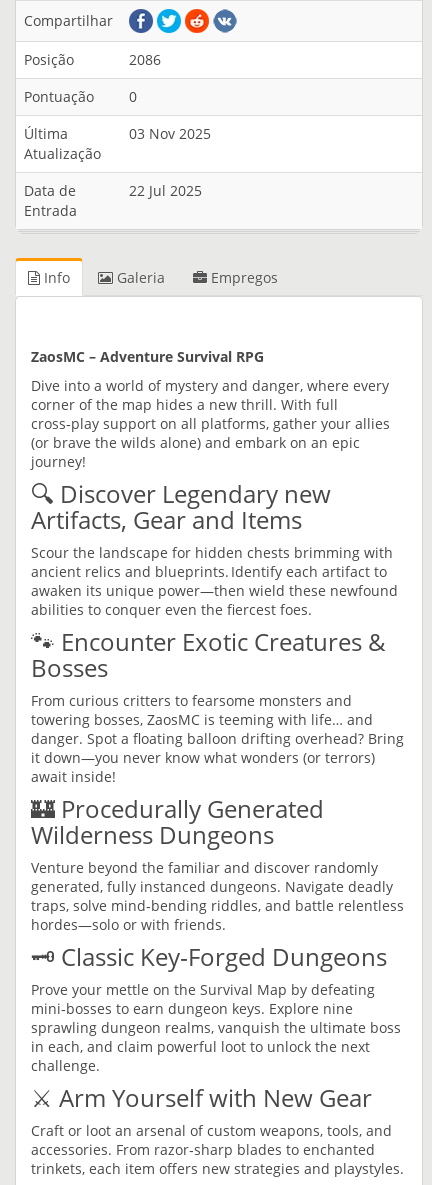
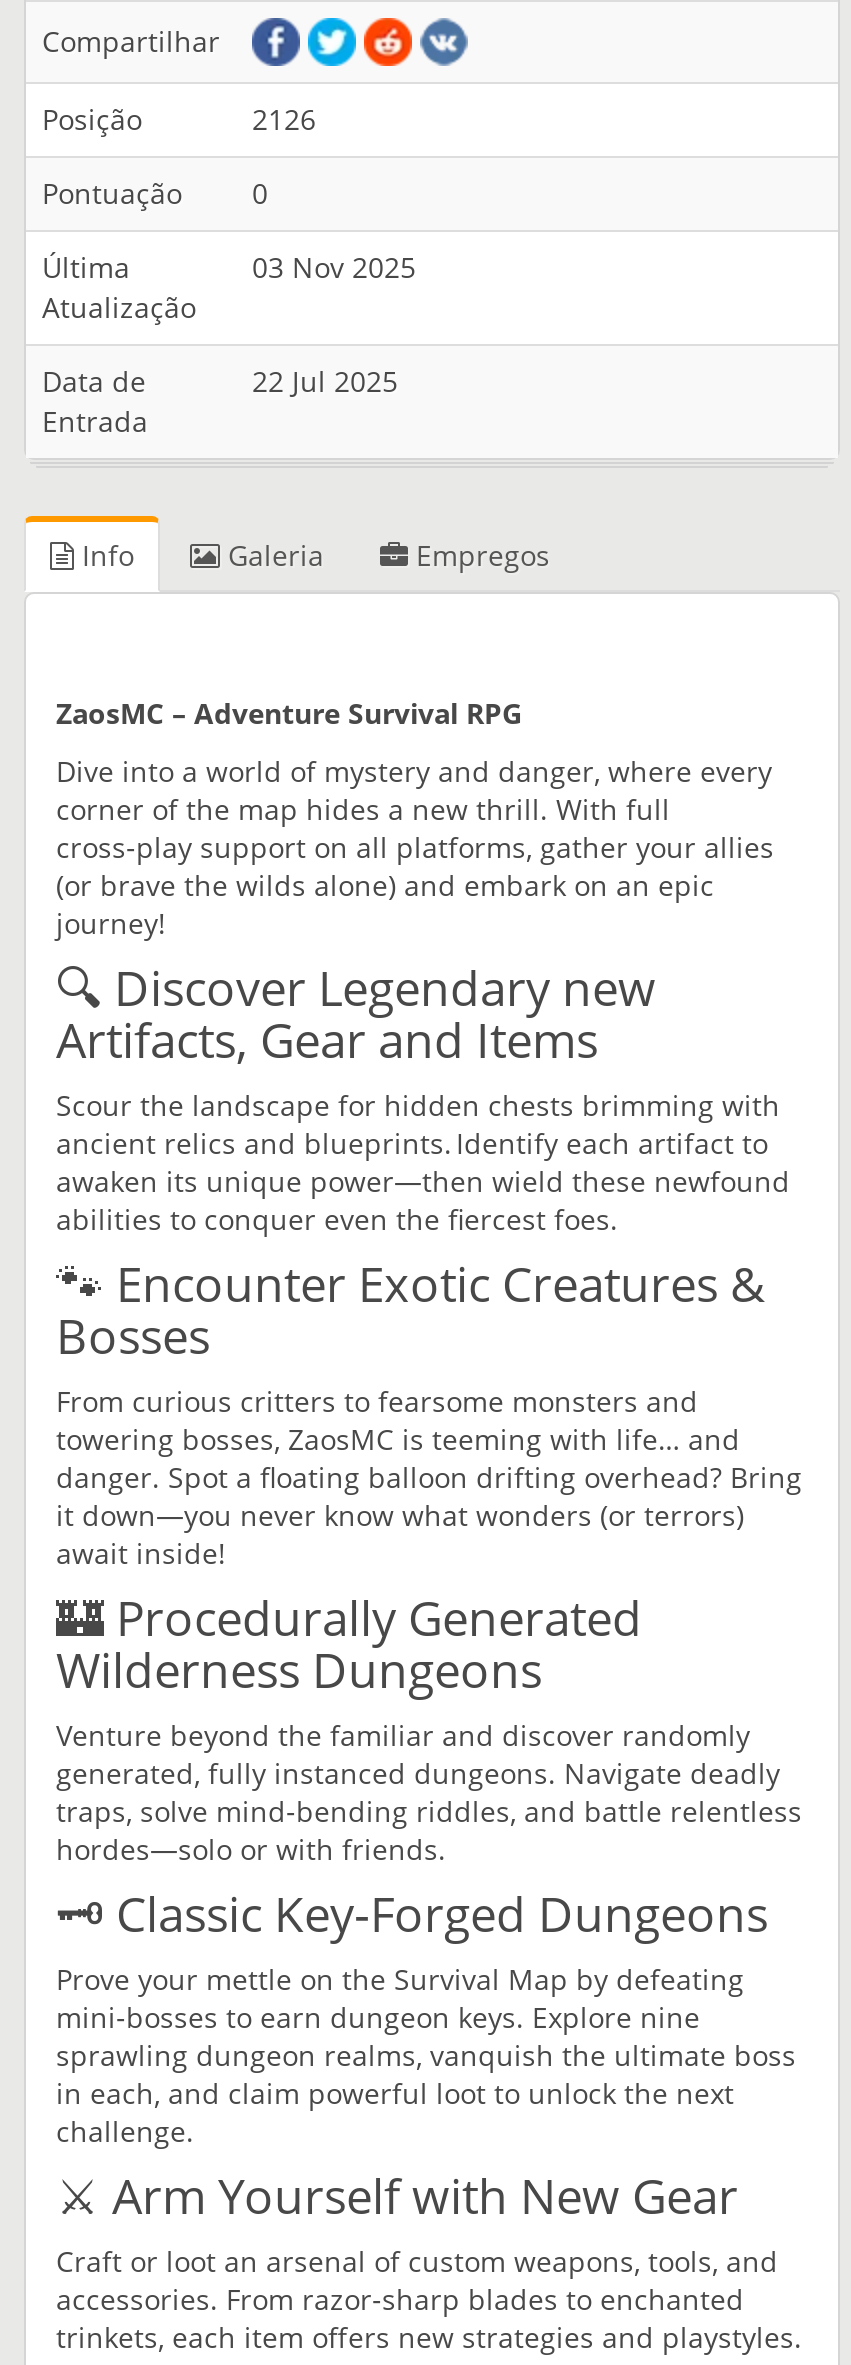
[129,50,161,69] 2086 -> [252,100,316,138] 2126

